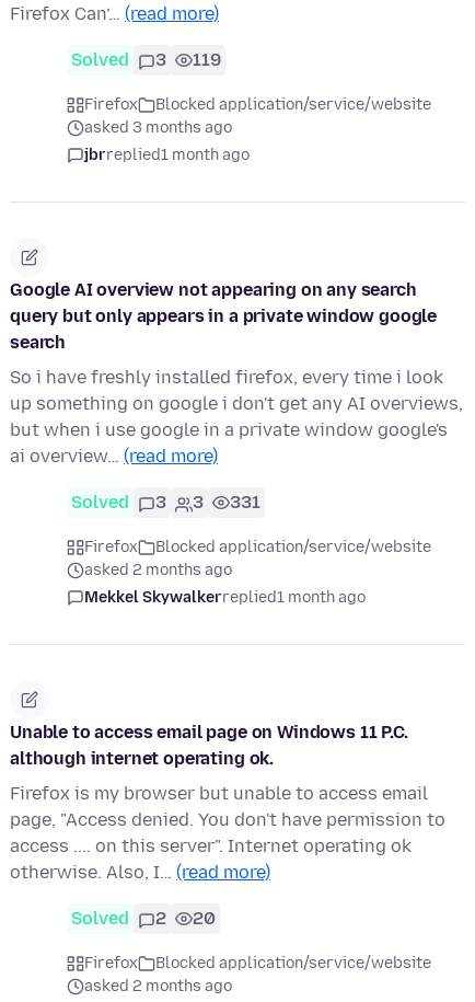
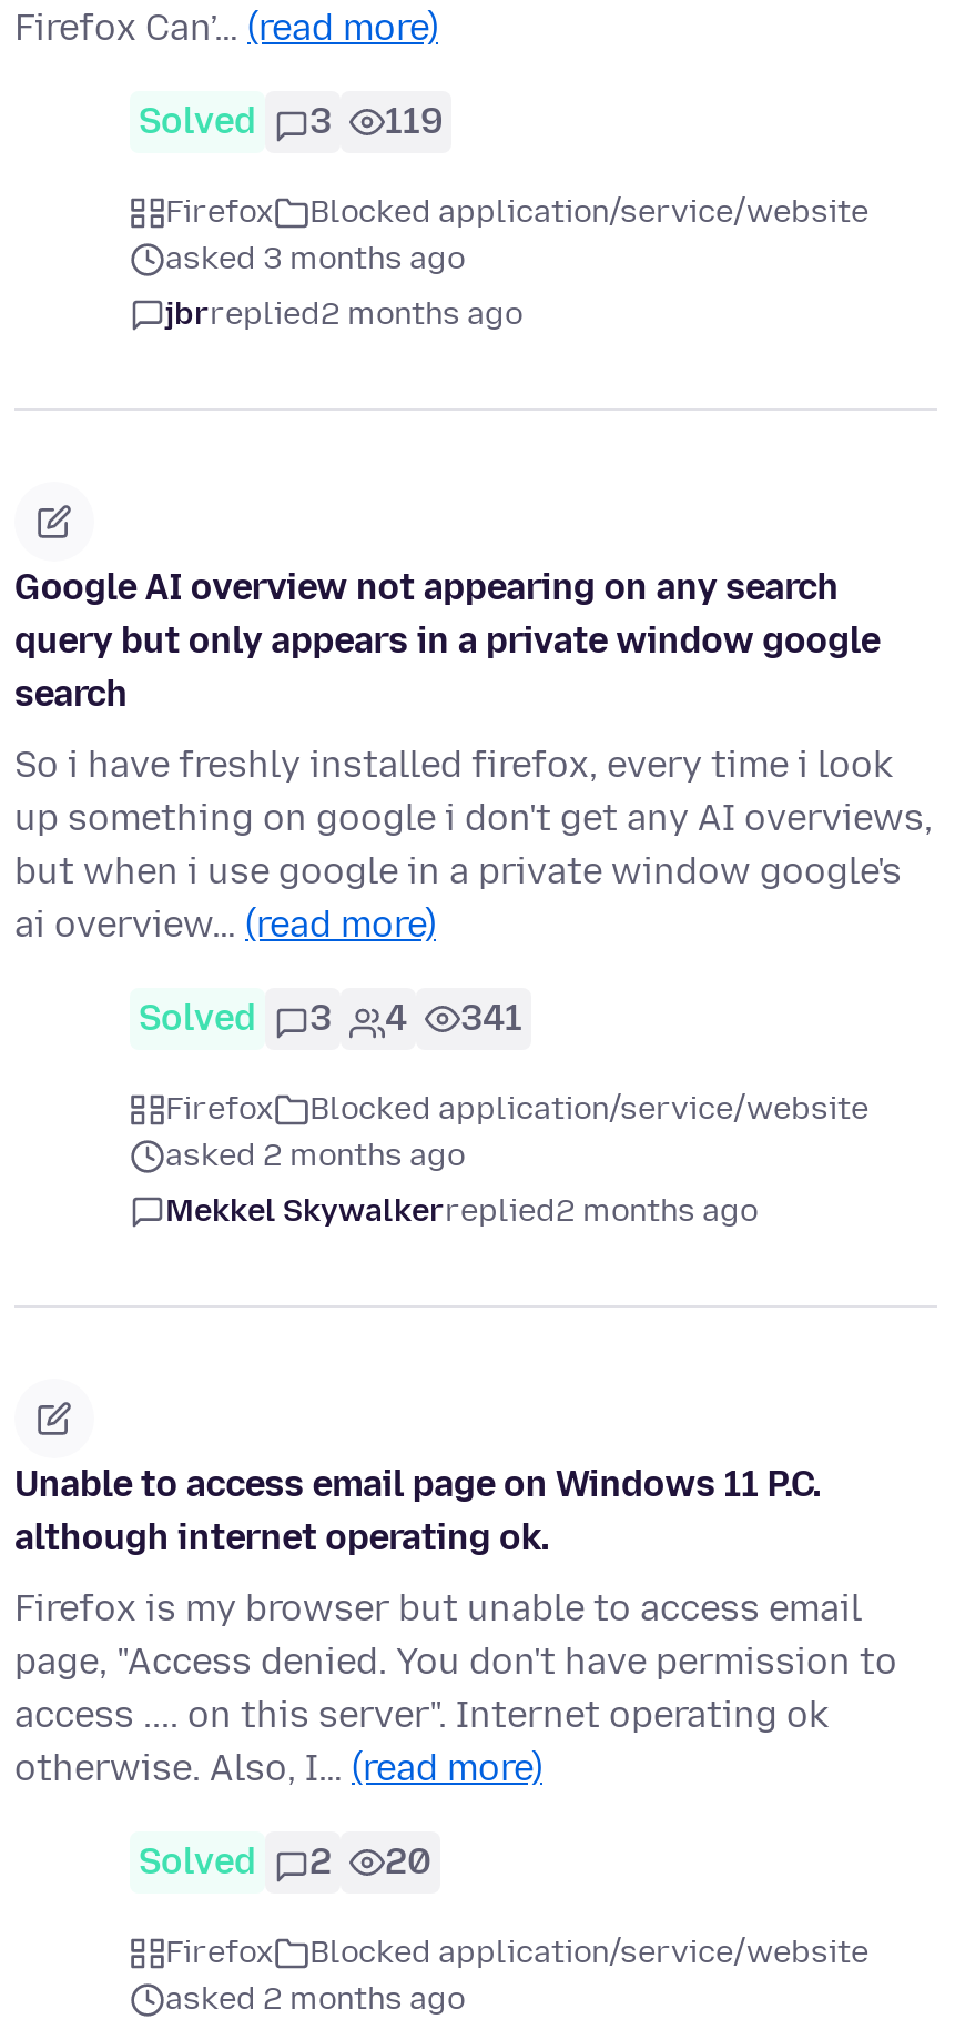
[84,146,250,165] jbrreplied1 month ago -> [165,296,522,334] jbrreplied2 months ago
[193,492,204,513] 3 -> [385,998,407,1040] 4
[230,492,260,513] 331 -> [460,998,522,1040] 341
[84,589,366,607] Mekkel Skywalkerreplied1 month ago -> [165,1193,758,1231] Mekkel Skywalkerreplied2 months ago

